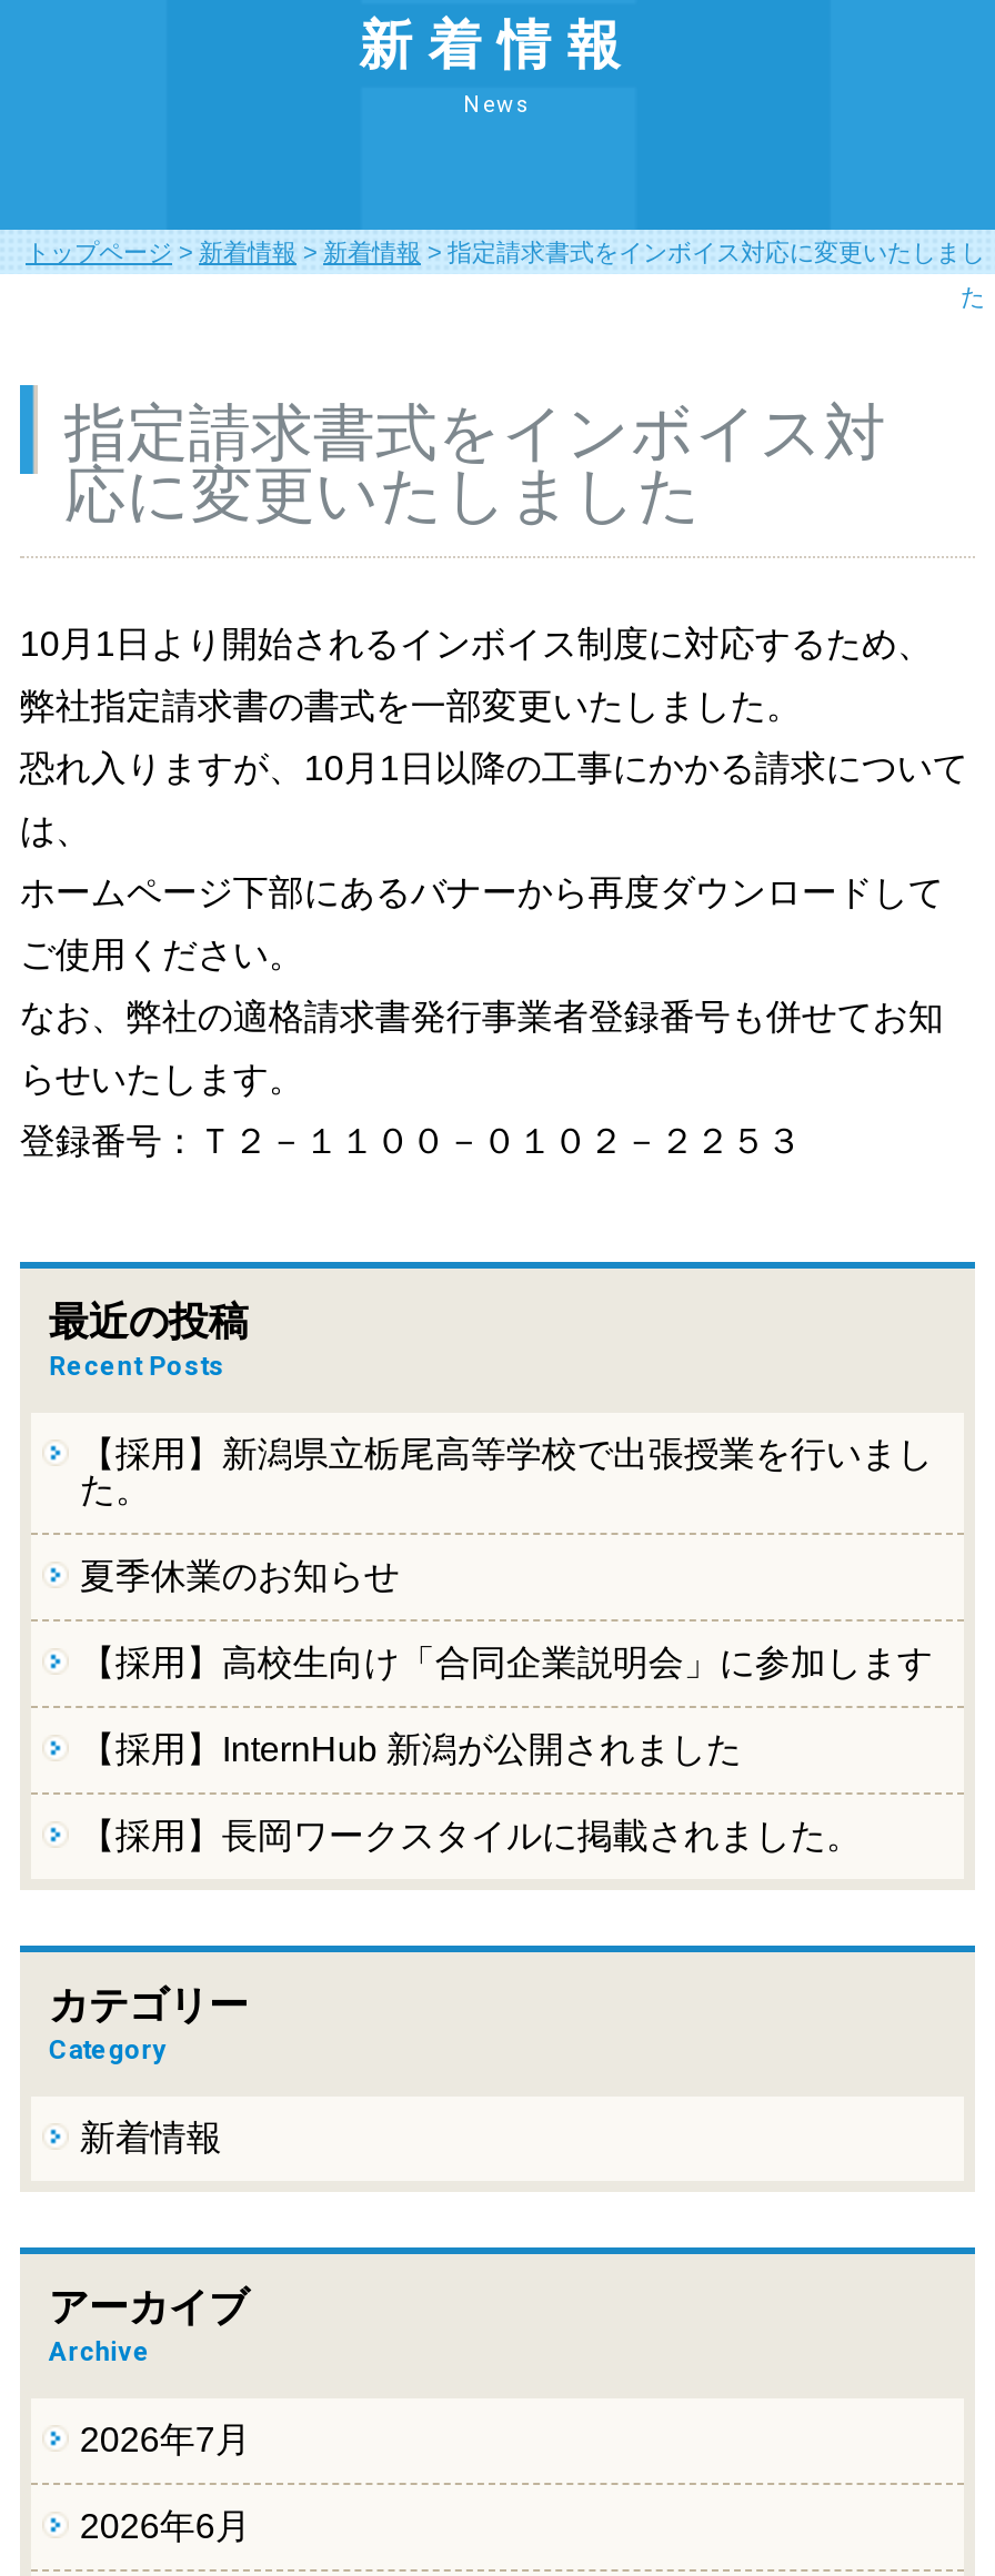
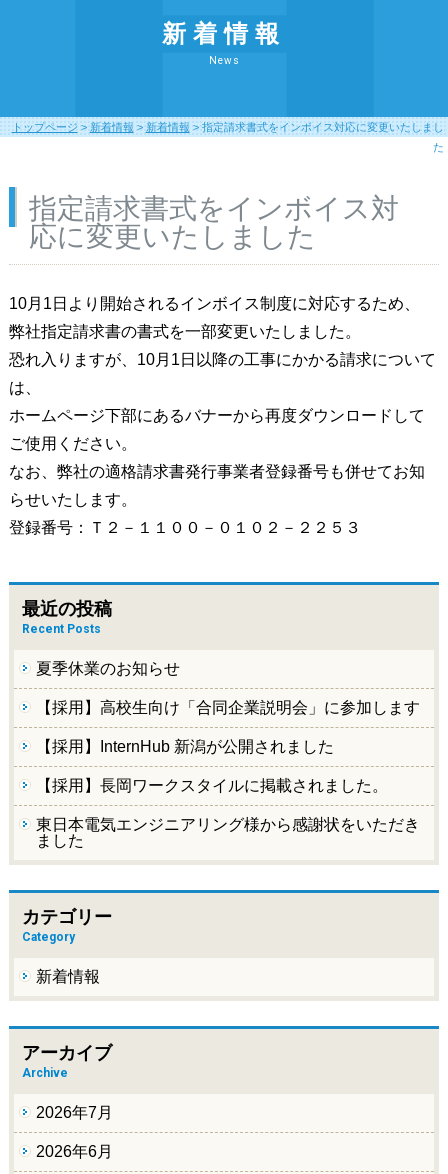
[80,1435,933,1508] 【採用】新潟県立栃尾高等学校で出張授業を行いまし | た。 -> none
moved [80,1557,933,1855] -> [36,660,420,794]: 夏季休業のお知らせ | 【採用】高校生向け「合同企業説明会」に参加します | 【採用】InternHub 新潟が公開されました | 【採用】長岡ワークスタイルに掲載されました。
none -> [36,816,420,849] 東日本電気エンジニアリング様から感謝状をいただき | ました

